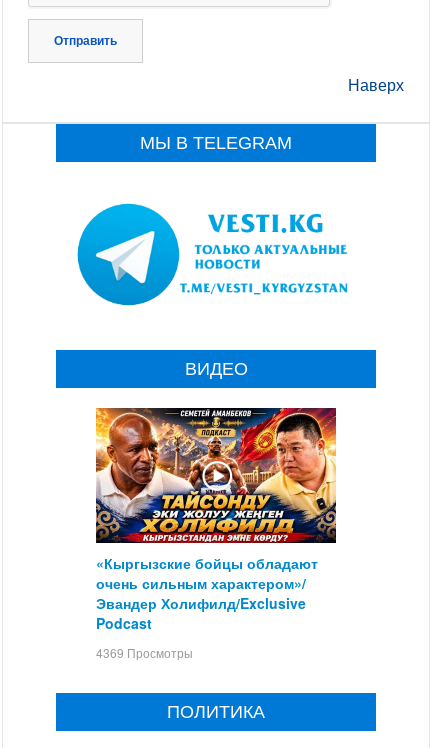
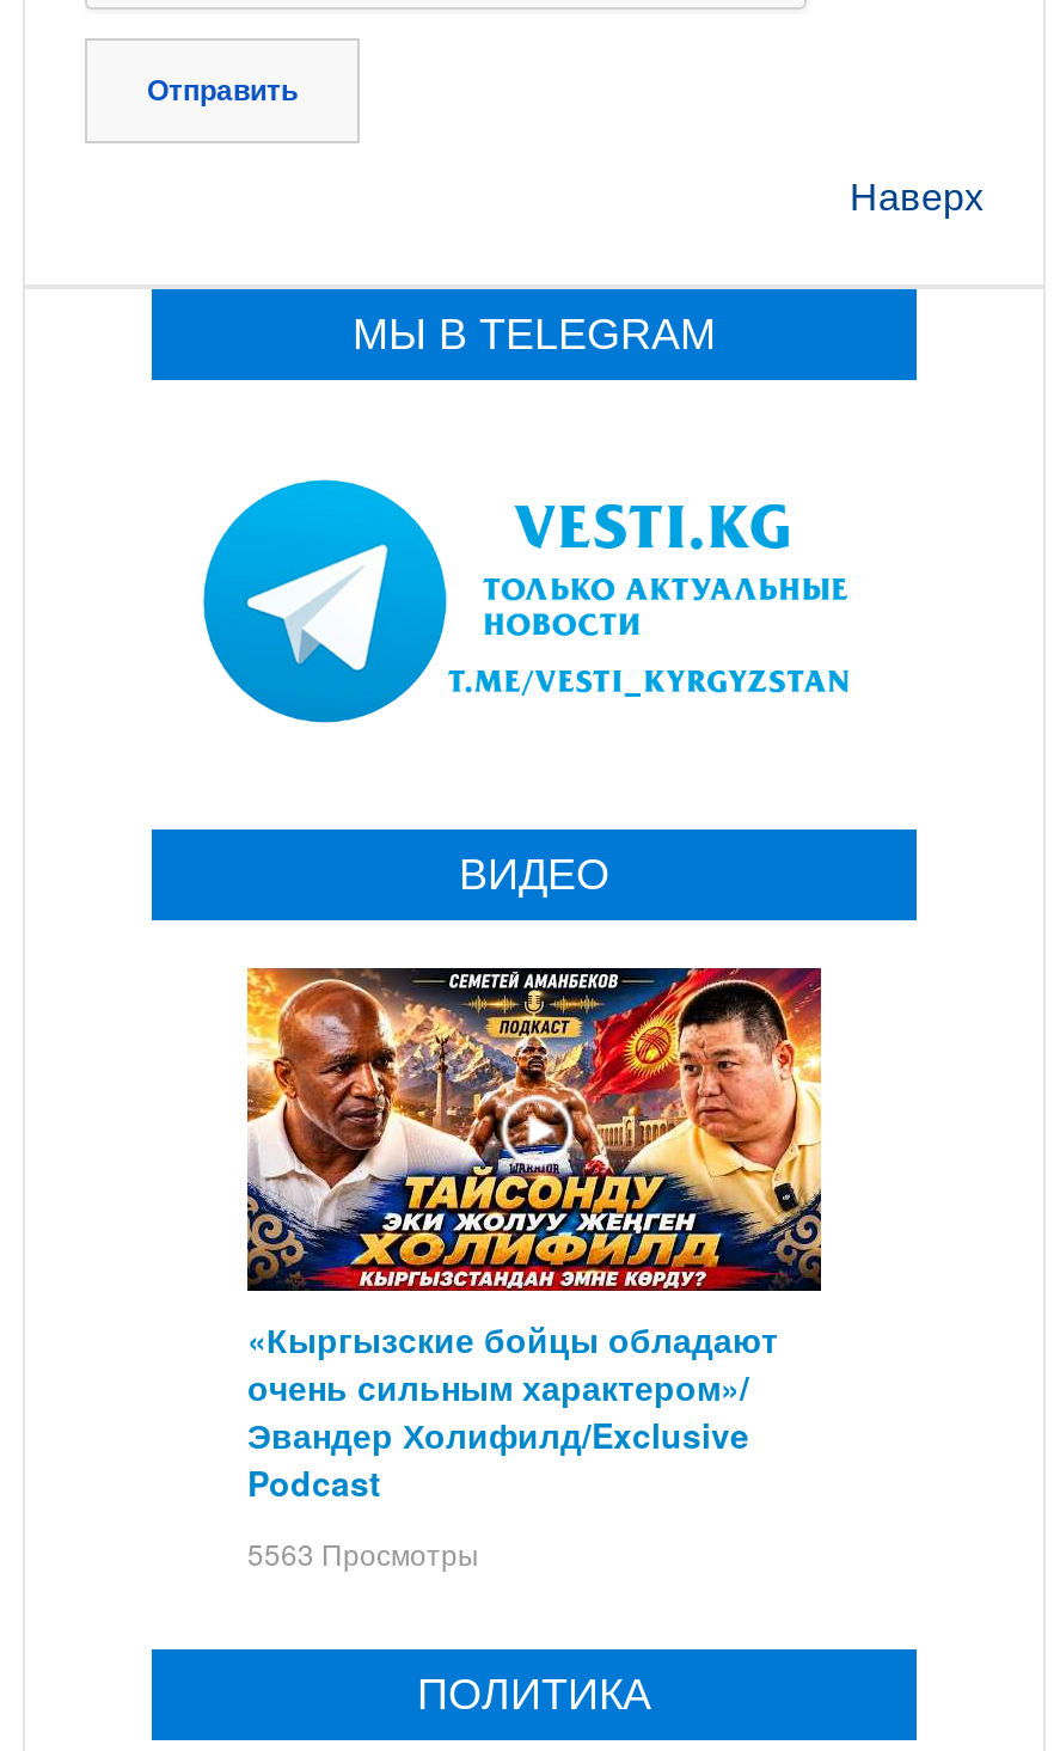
[96,644,193,661] 4369 Просмотры -> [247,1532,479,1572] 5563 Просмотры

